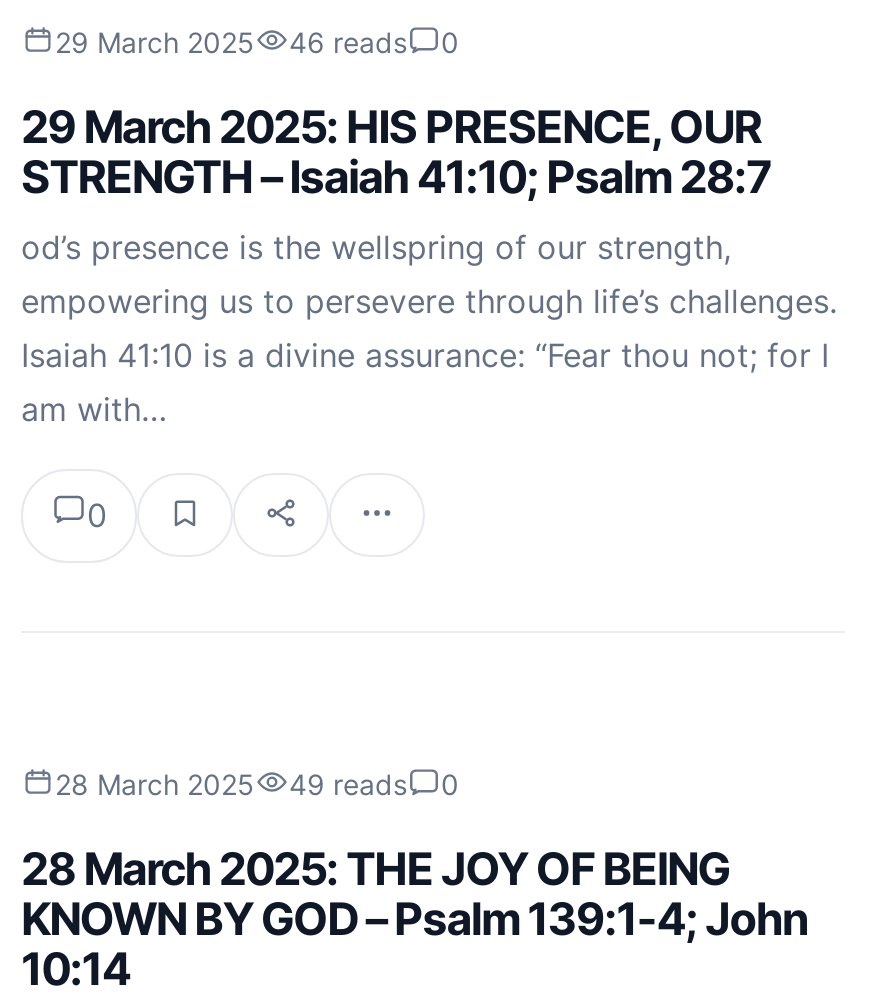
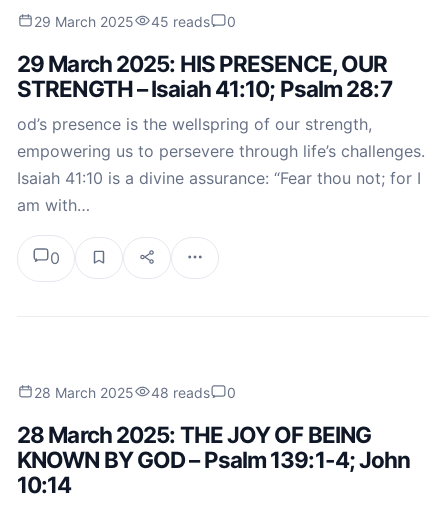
[55,26,459,60] 29 March 2025 46 reads 0 -> [34,13,236,30] 29 March 2025 45 reads 0
[55,768,459,802] 28 March 2025 49 reads 0 -> [34,384,236,401] 28 March 2025 48 reads 0

